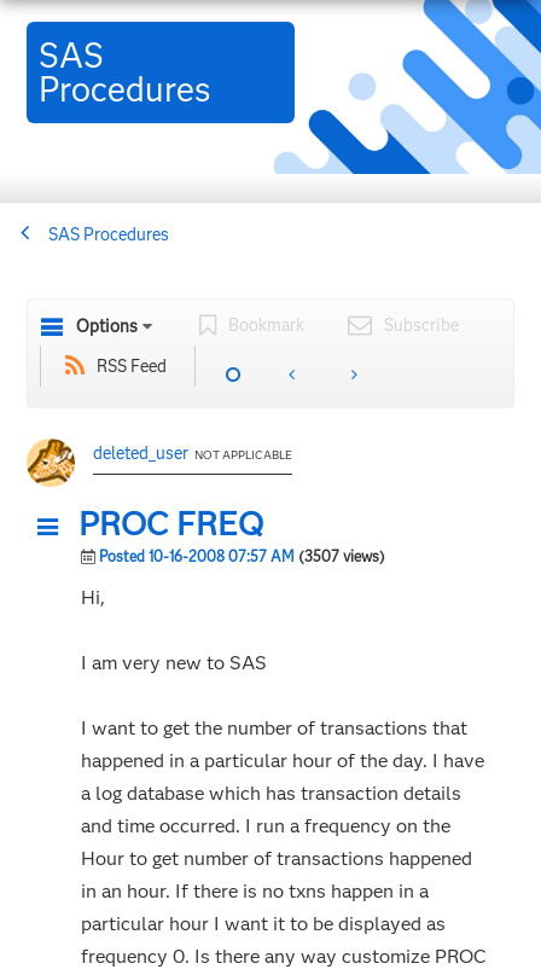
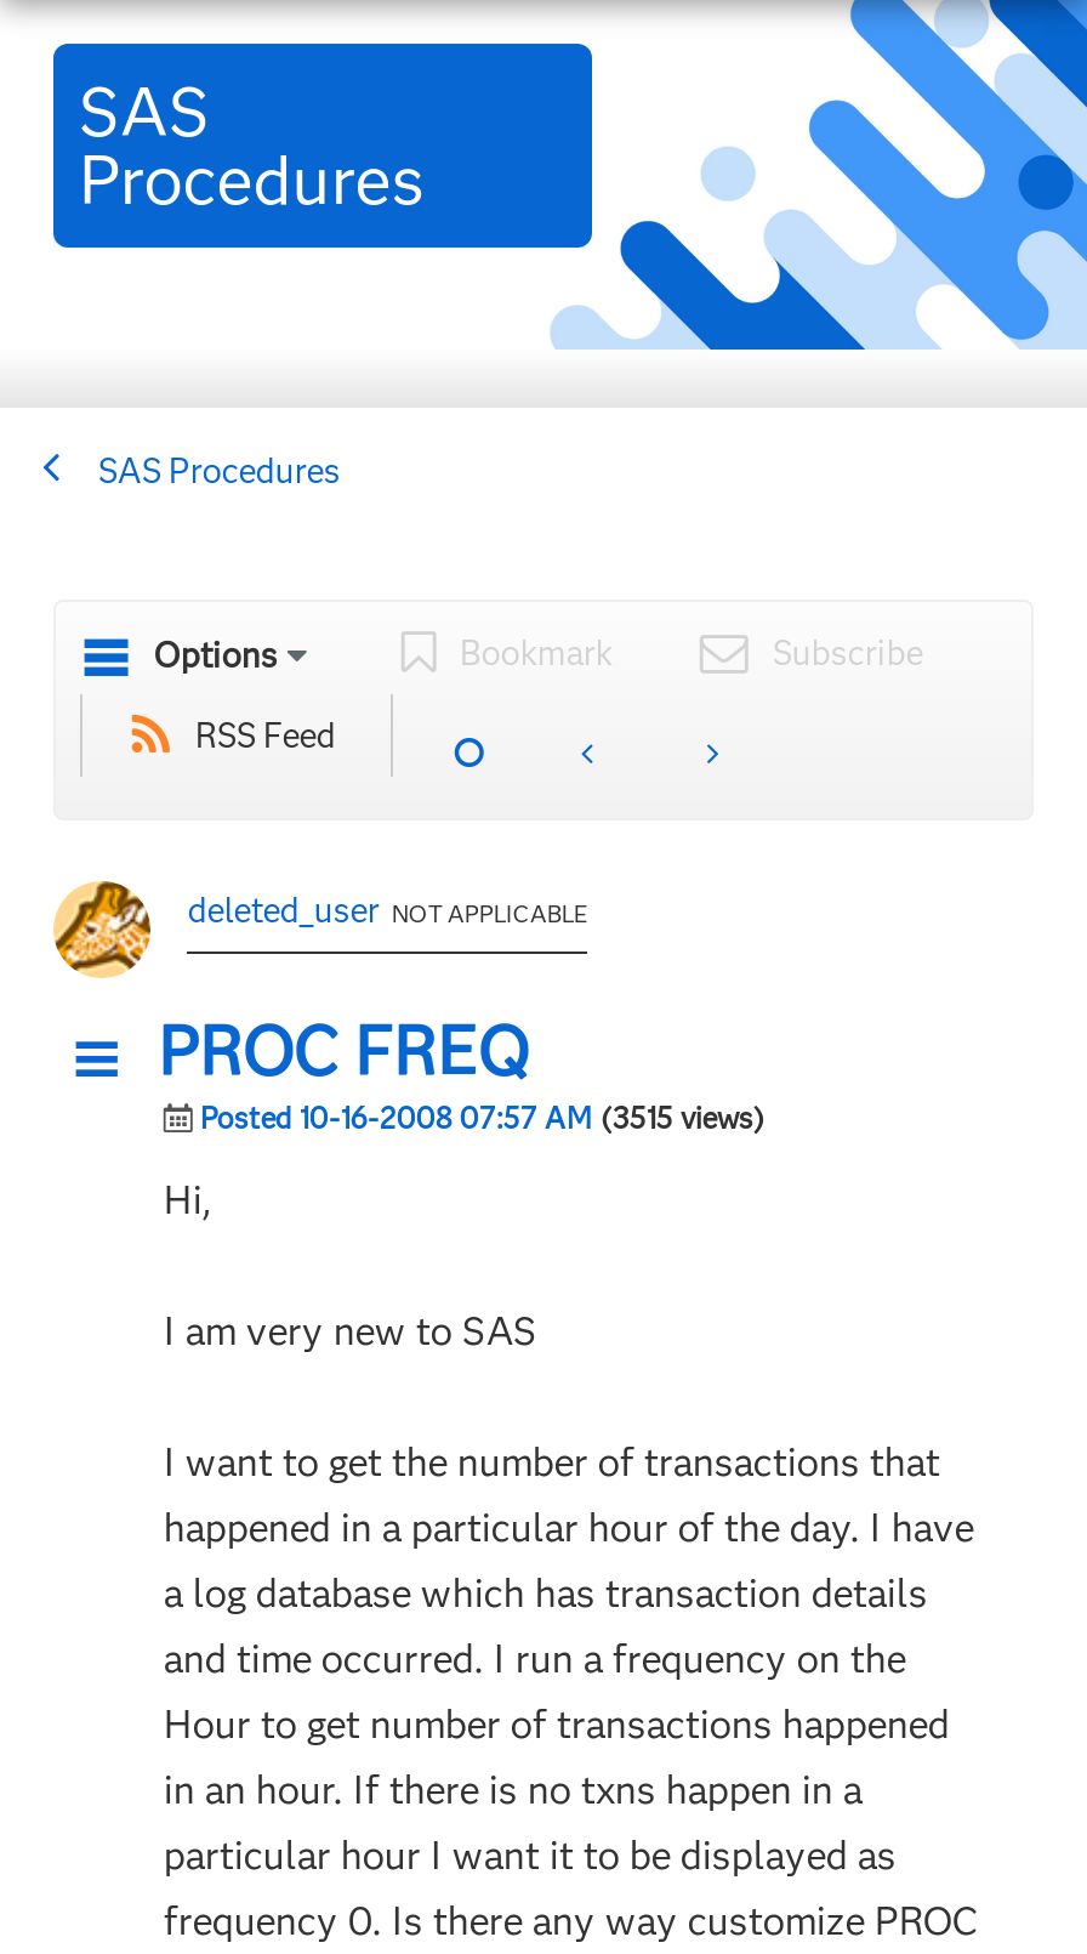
[100,547,386,565] Posted 10-16-2008 07:57 AM (3507 views) -> [200,1098,765,1135] Posted 10-16-2008 07:57 AM (3515 views)

